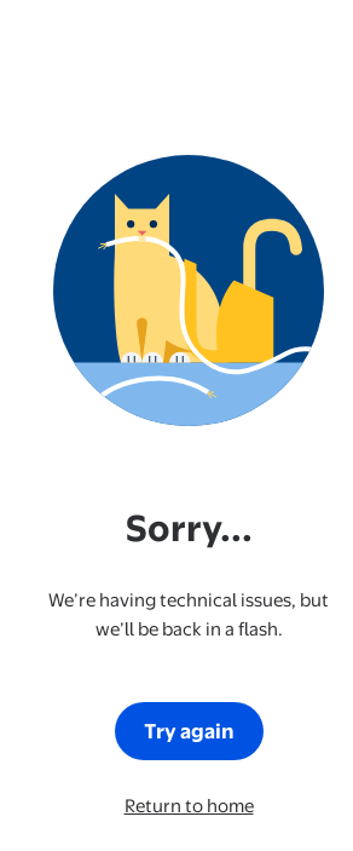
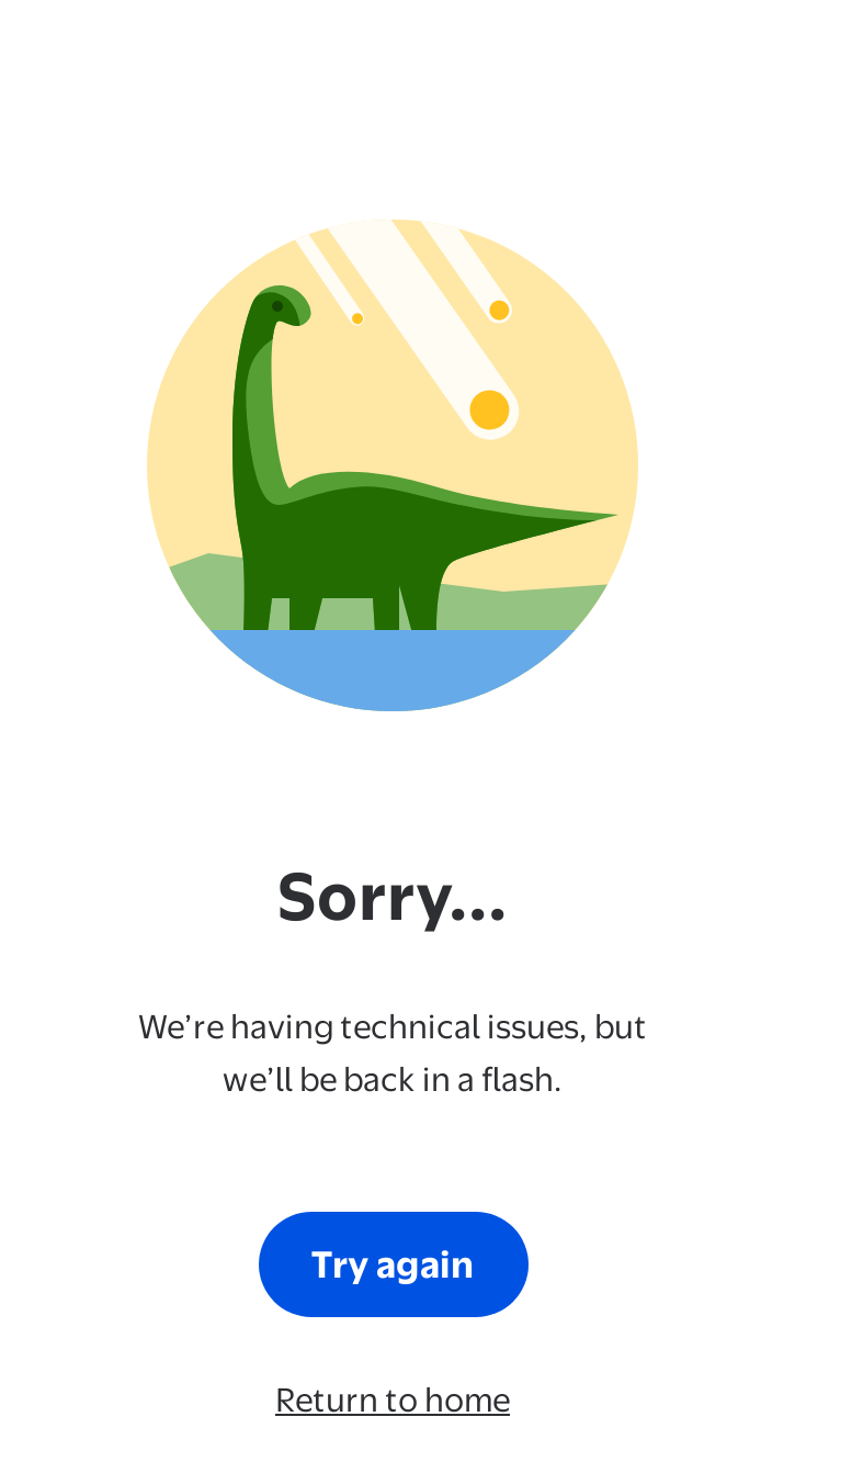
[52,154,325,399] [image] -> [147,220,638,661] [image]

